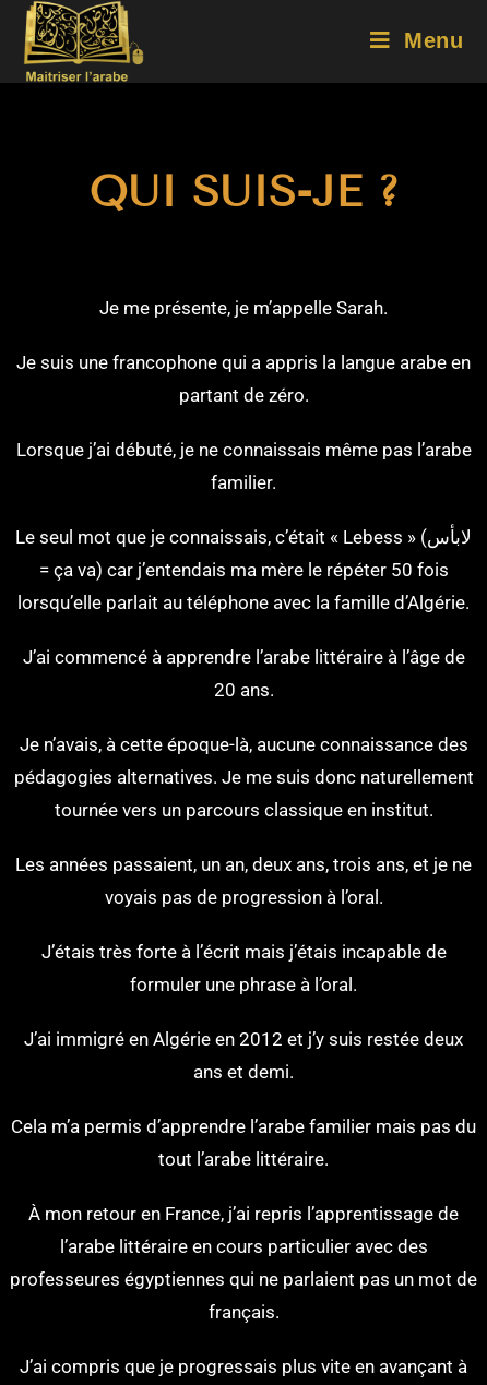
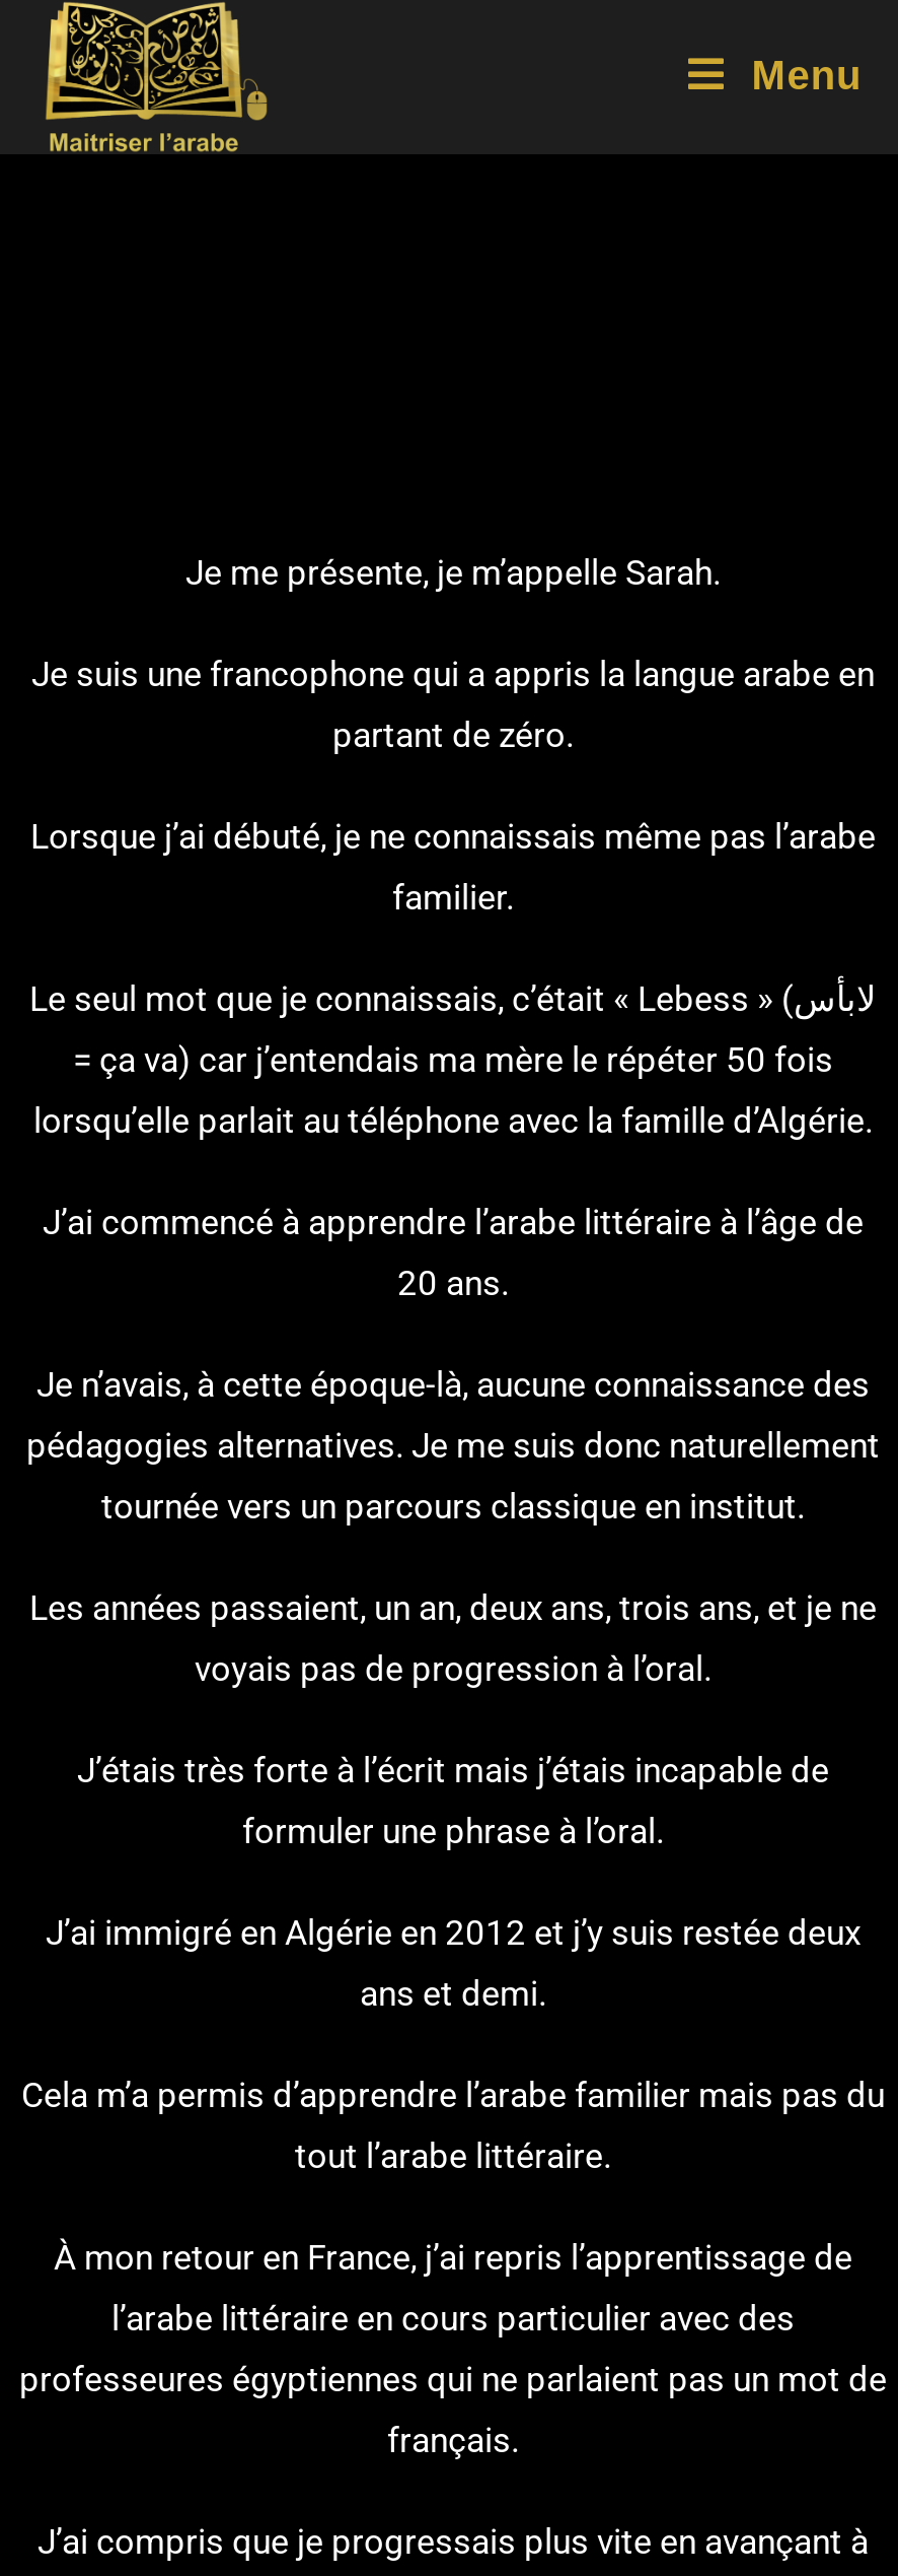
[88,166,399,217] QUI SUIS-JE ? -> none

